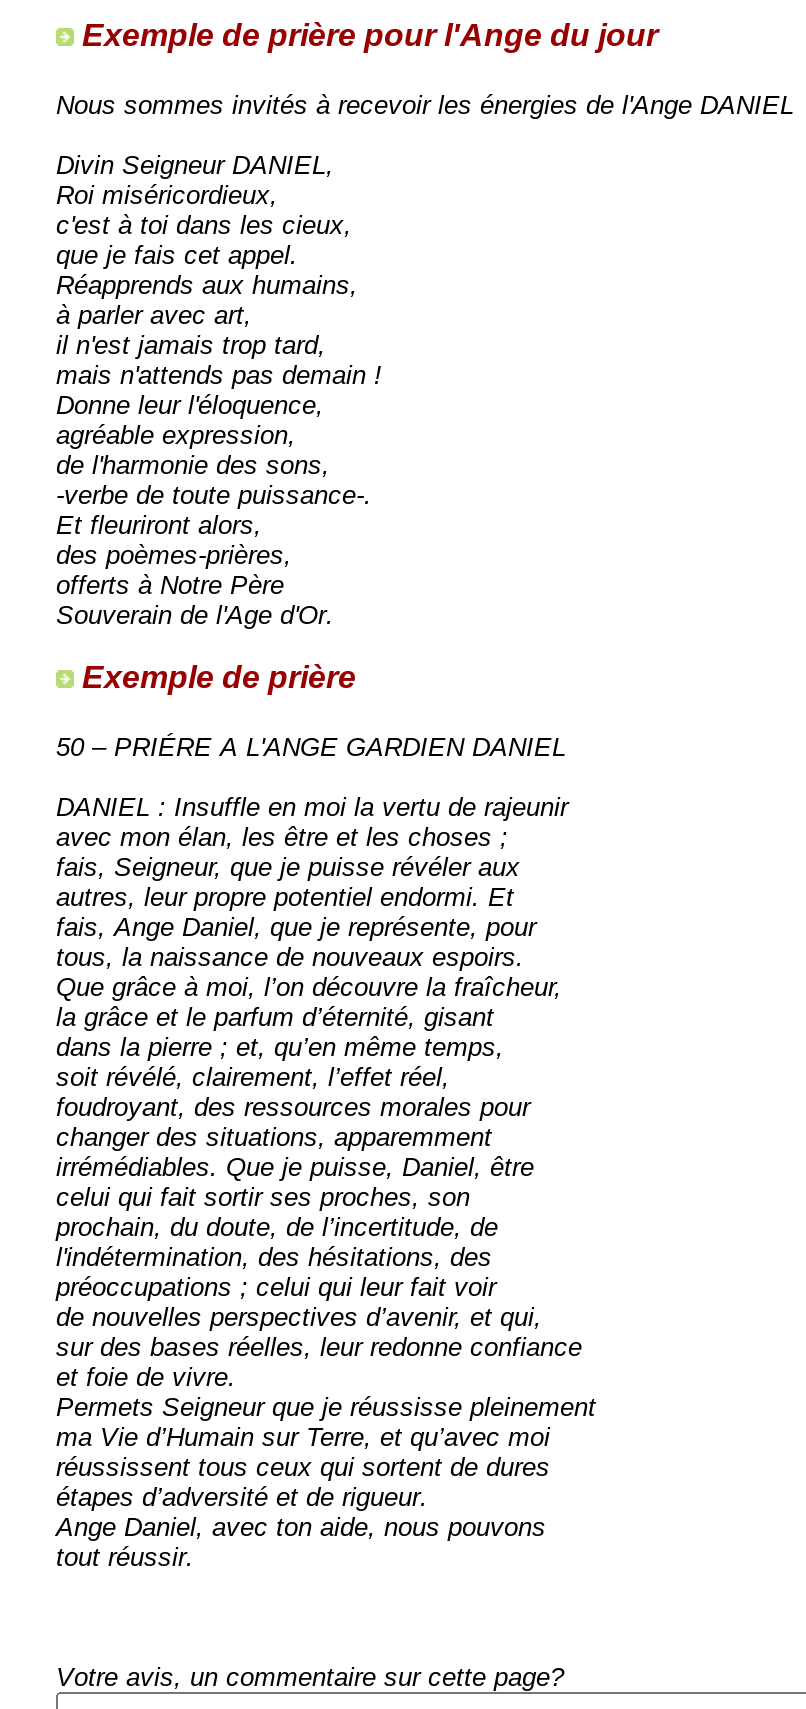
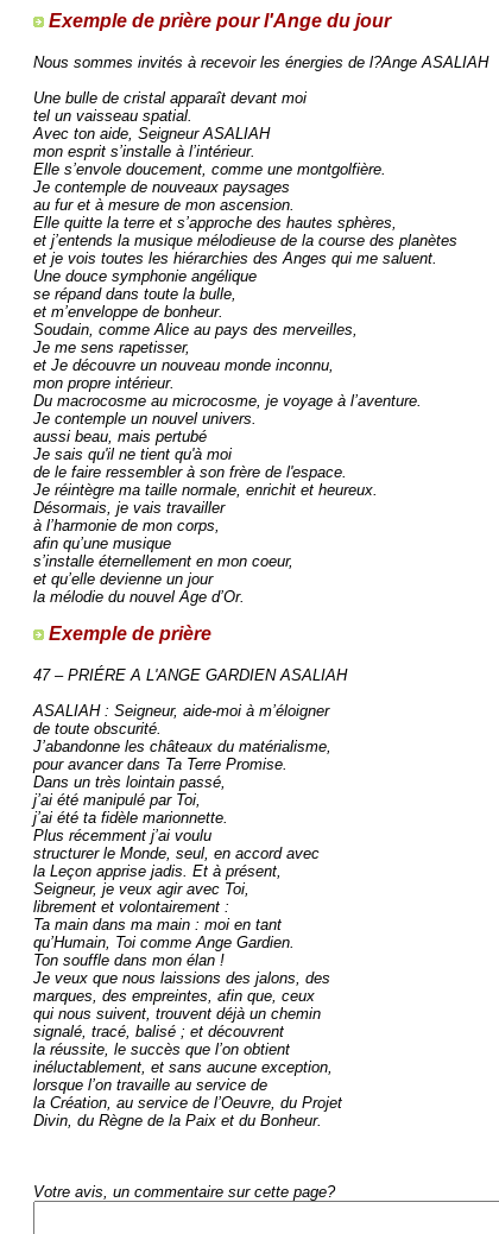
[56,90,794,120] Nous sommes invités à recevoir les énergies de l'Ange DANIEL -> [33,53,488,71] Nous sommes invités à recevoir les énergies de l?Ange ASALIAH
[56,150,382,630] Divin Seigneur DANIEL, | Roi miséricordieux, | c'est à toi dans les cieux, | que je fais cet appel. | Réapprends aux humains, | à parler avec art, | il n'est jamais trop tard, | mais n'attends pas demain ! | Donne leur l'éloquence, | agréable expression, | de l'harmonie des sons, | -verbe de toute puissance-. | Et fleuriront alors, | des poèmes-prières, | offerts à Notre Père | Souverain de l'Age d'Or. -> [33,89,457,606] Une bulle de cristal apparaît devant moi | tel un vaisseau spatial. | Avec ton aide, Seigneur ASALIAH | mon esprit s’installe à l’intérieur. | Elle s’envole doucement, comme une montgolfière. | Je contemple de nouveaux paysages | au fur et à mesure de mon ascension. | Elle quitte la terre et s’approche des hautes sphères, | et j’entends la musique mélodieuse de la course des planètes | et je vois toutes les hiérarchies des Anges qui me saluent. | Une douce symphonie angélique | se répand dans toute la bulle, | et m’enveloppe de bonheur. | Soudain, comme Alice au pays des merveilles, | Je me sens rapetisser, | et Je découvre un nouveau monde inconnu, | mon propre intérieur. | Du macrocosme au microcosme, je voyage à l’aventure. | Je contemple un nouvel univers. | aussi beau, mais pertubé | Je sais qu'il ne tient qu'à moi | de le faire ressembler à son frère de l'espace. | Je réintègre ma taille normale, enrichit et heureux. | Désormais, je vais travailler | à l’harmonie de mon corps, | afin qu’une musique | s’installe éternellement en mon coeur, | et qu’elle devienne un jour | la mélodie du nouvel Age d’Or.
moved [74,660,356,694] -> [44,624,211,644]: Exemple de prière
[56,732,566,762] 50 – PRIÉRE A L'ANGE GARDIEN DANIEL -> [33,666,347,684] 47 – PRIÉRE A L'ANGE GARDIEN ASALIAH
[56,792,596,1572] DANIEL : Insuffle en moi la vertu de rajeunir | avec mon élan, les être et les choses ; | fais, Seigneur, que je puisse révéler aux | autres, leur propre potentiel endormi. Et | fais, Ange Daniel, que je représente, pour | tous, la naissance de nouveaux espoirs. | Que grâce à moi, l’on découvre la fraîcheur, | la grâce et le parfum d’éternité, gisant | dans la pierre ; et, qu’en même temps, | soit révélé, clairement, l’effet réel, | foudroyant, des ressources morales pour | changer des situations, apparemment | irrémédiables. Que je puisse, Daniel, être | celui qui fait sortir ses proches, son | prochain, du doute, de l’incertitude, de | l'indétermination, des hésitations, des | préoccupations ; celui qui leur fait voir | de nouvelles perspectives d’avenir, et qui, | sur des bases réelles, leur redonne confiance | et foie de vivre. | Permets Seigneur que je réussisse pleinement | ma Vie d’Humain sur Terre, et qu’avec moi | réussissent tous ceux qui sortent de dures | étapes d’adversité et de rigueur. | Ange Daniel, avec ton aide, nous pouvons | tout réussir. -> [33,702,342,1129] ASALIAH : Seigneur, aide-moi à m’éloigner | de toute obscurité. | J’abandonne les châteaux du matérialisme, | pour avancer dans Ta Terre Promise. | Dans un très lointain passé, | j’ai été manipulé par Toi, | j’ai été ta fidèle marionnette. | Plus récemment j’ai voulu | structurer le Monde, seul, en accord avec | la Leçon apprise jadis. Et à présent, | Seigneur, je veux agir avec Toi, | librement et volontairement : | Ta main dans ma main : moi en tant | qu’Humain, Toi comme Ange Gardien. | Ton souffle dans mon élan ! | Je veux que nous laissions des jalons, des | marques, des empreintes, afin que, ceux | qui nous suivent, trouvent déjà un chemin | signalé, tracé, balisé ; et découvrent | la réussite, le succès que l’on obtient | inéluctablement, et sans aucune exception, | lorsque l’on travaille au service de | la Création, au service de l’Oeuvre, du Projet | Divin, du Règne de la Paix et du Bonheur.

